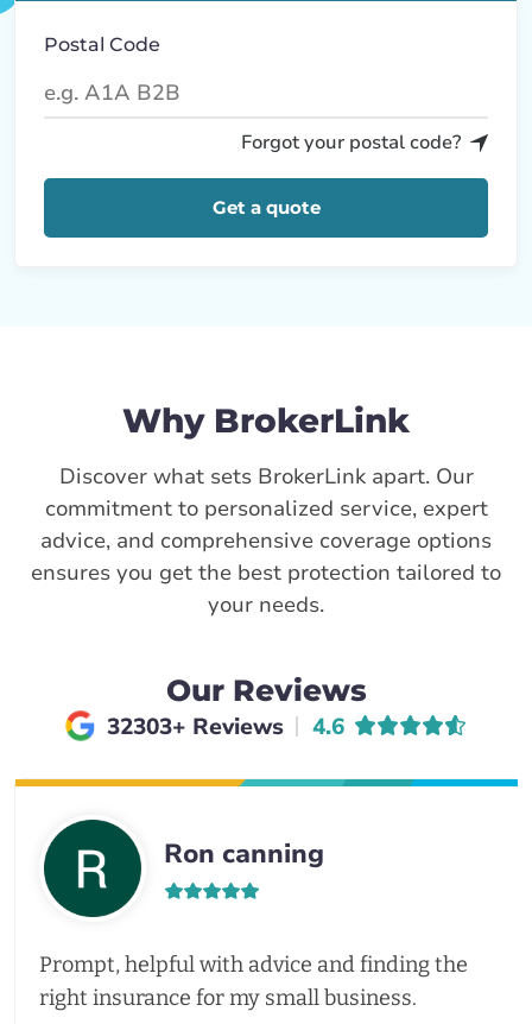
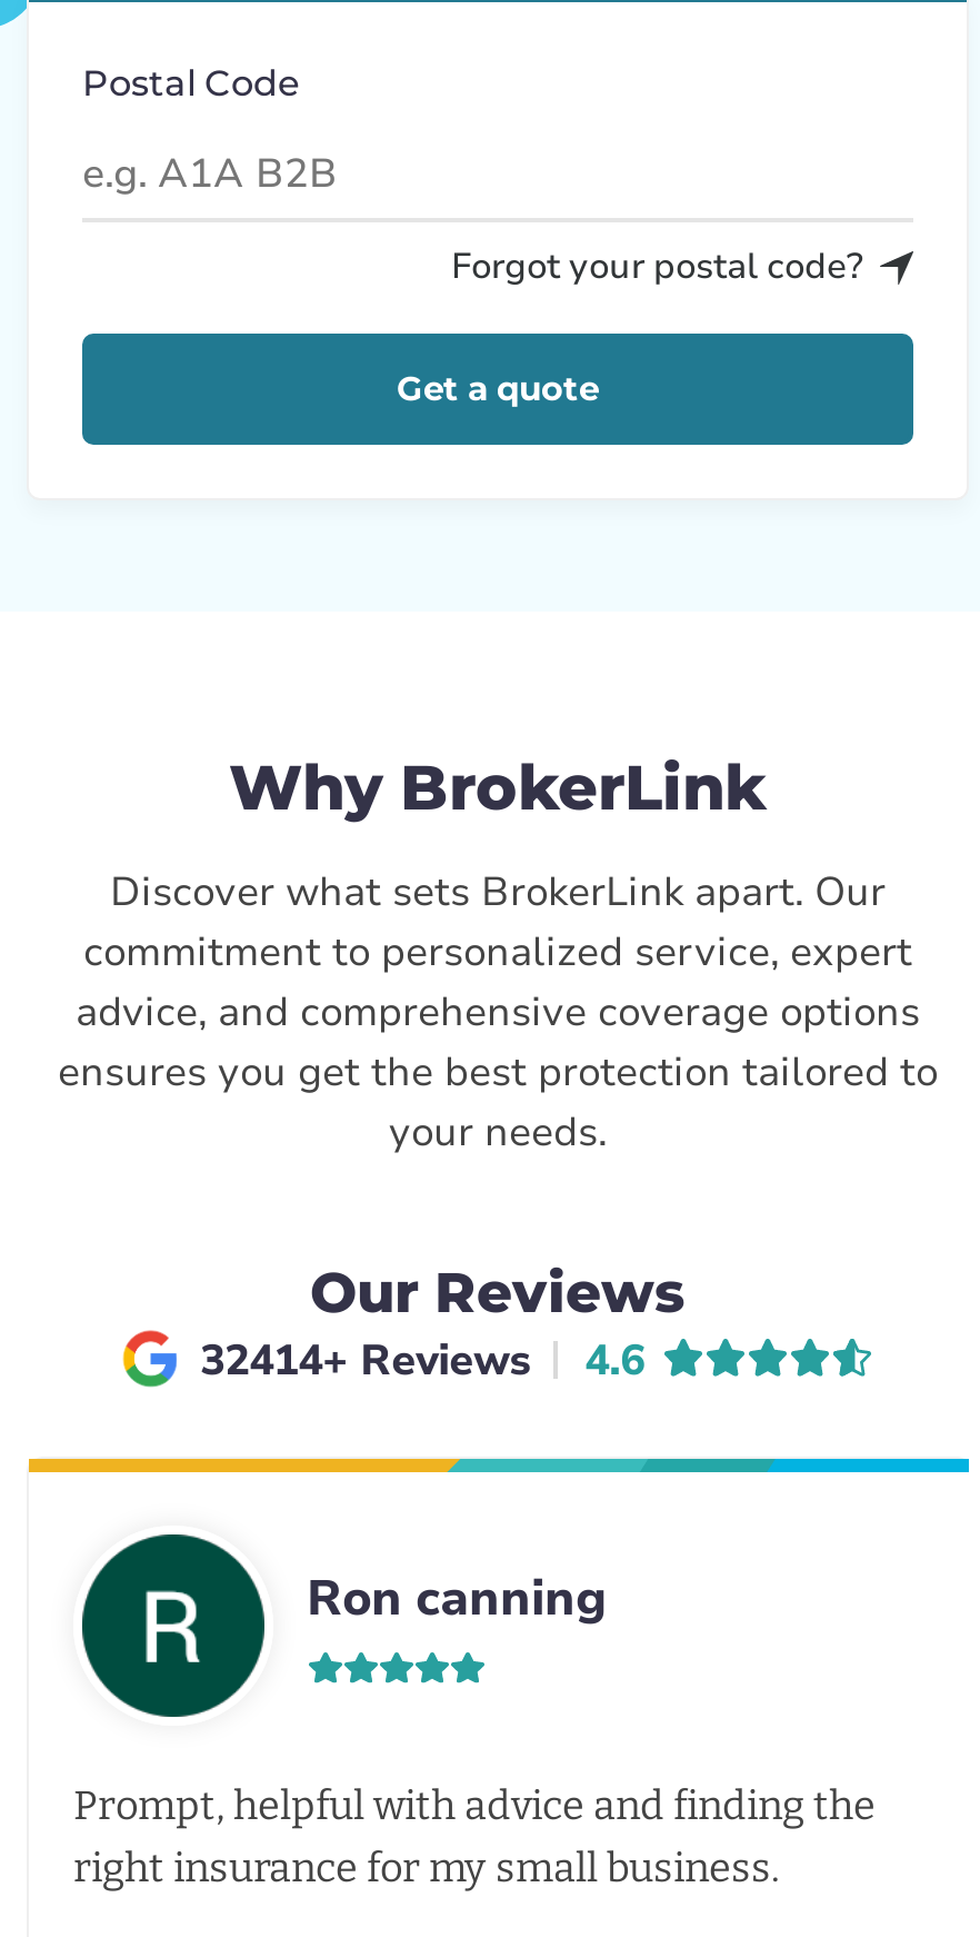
[107,712,284,742] 32303+ Reviews -> [200,1332,531,1390] 32414+ Reviews

